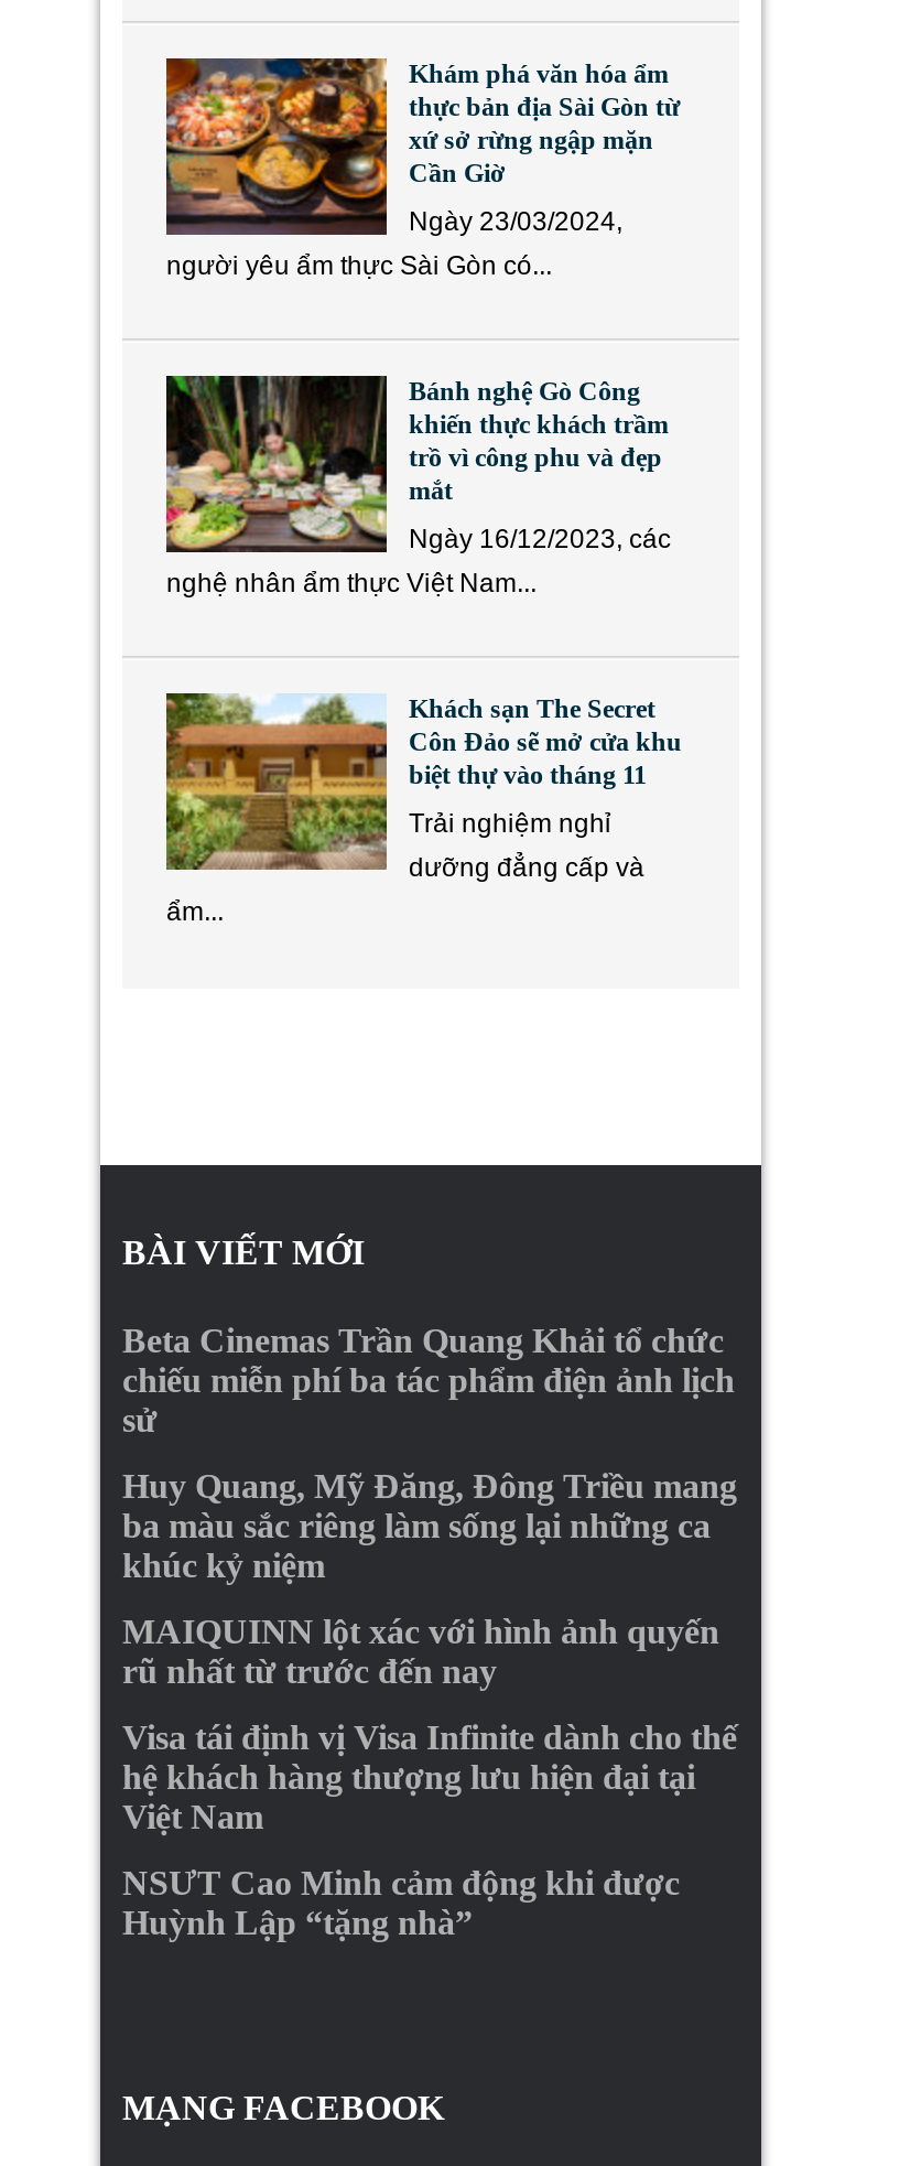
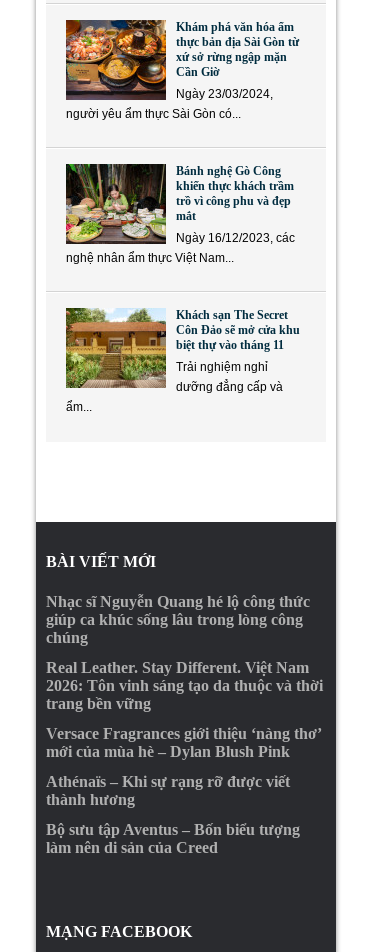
[122,1322,735,1439] Beta Cinemas Trần Quang Khải tổ chức | chiếu miễn phí ba tác phẩm điện ảnh lịch | sử -> [46,593,310,646] Nhạc sĩ Nguyễn Quang hé lộ công thức | giúp ca khúc sống lâu trong lòng công | chúng
[122,1467,737,1584] Huy Quang, Mỹ Đăng, Đông Triều mang | ba màu sắc riêng làm sống lại những ca | khúc kỷ niệm -> [46,659,323,712] Real Leather. Stay Different. Việt Nam | 2026: Tôn vinh sáng tạo da thuộc và thời | trang bền vững
[122,1613,719,1690] MAIQUINN lột xác với hình ảnh quyến | rũ nhất từ trước đến nay -> [46,725,321,760] Versace Fragrances giới thiệu ‘nàng thơ’ | mới của mùa hè – Dylan Blush Pink
[122,1719,737,1836] Visa tái định vị Visa Infinite dành cho thế | hệ khách hàng thượng lưu hiện đại tại | Việt Nam -> [46,773,290,808] Athénaïs – Khi sự rạng rỡ được viết | thành hương
[122,1864,680,1941] NSƯT Cao Minh cảm động khi được | Huỳnh Lập “tặng nhà” -> [46,821,300,856] Bộ sưu tập Aventus – Bốn biểu tượng | làm nên di sản của Creed

